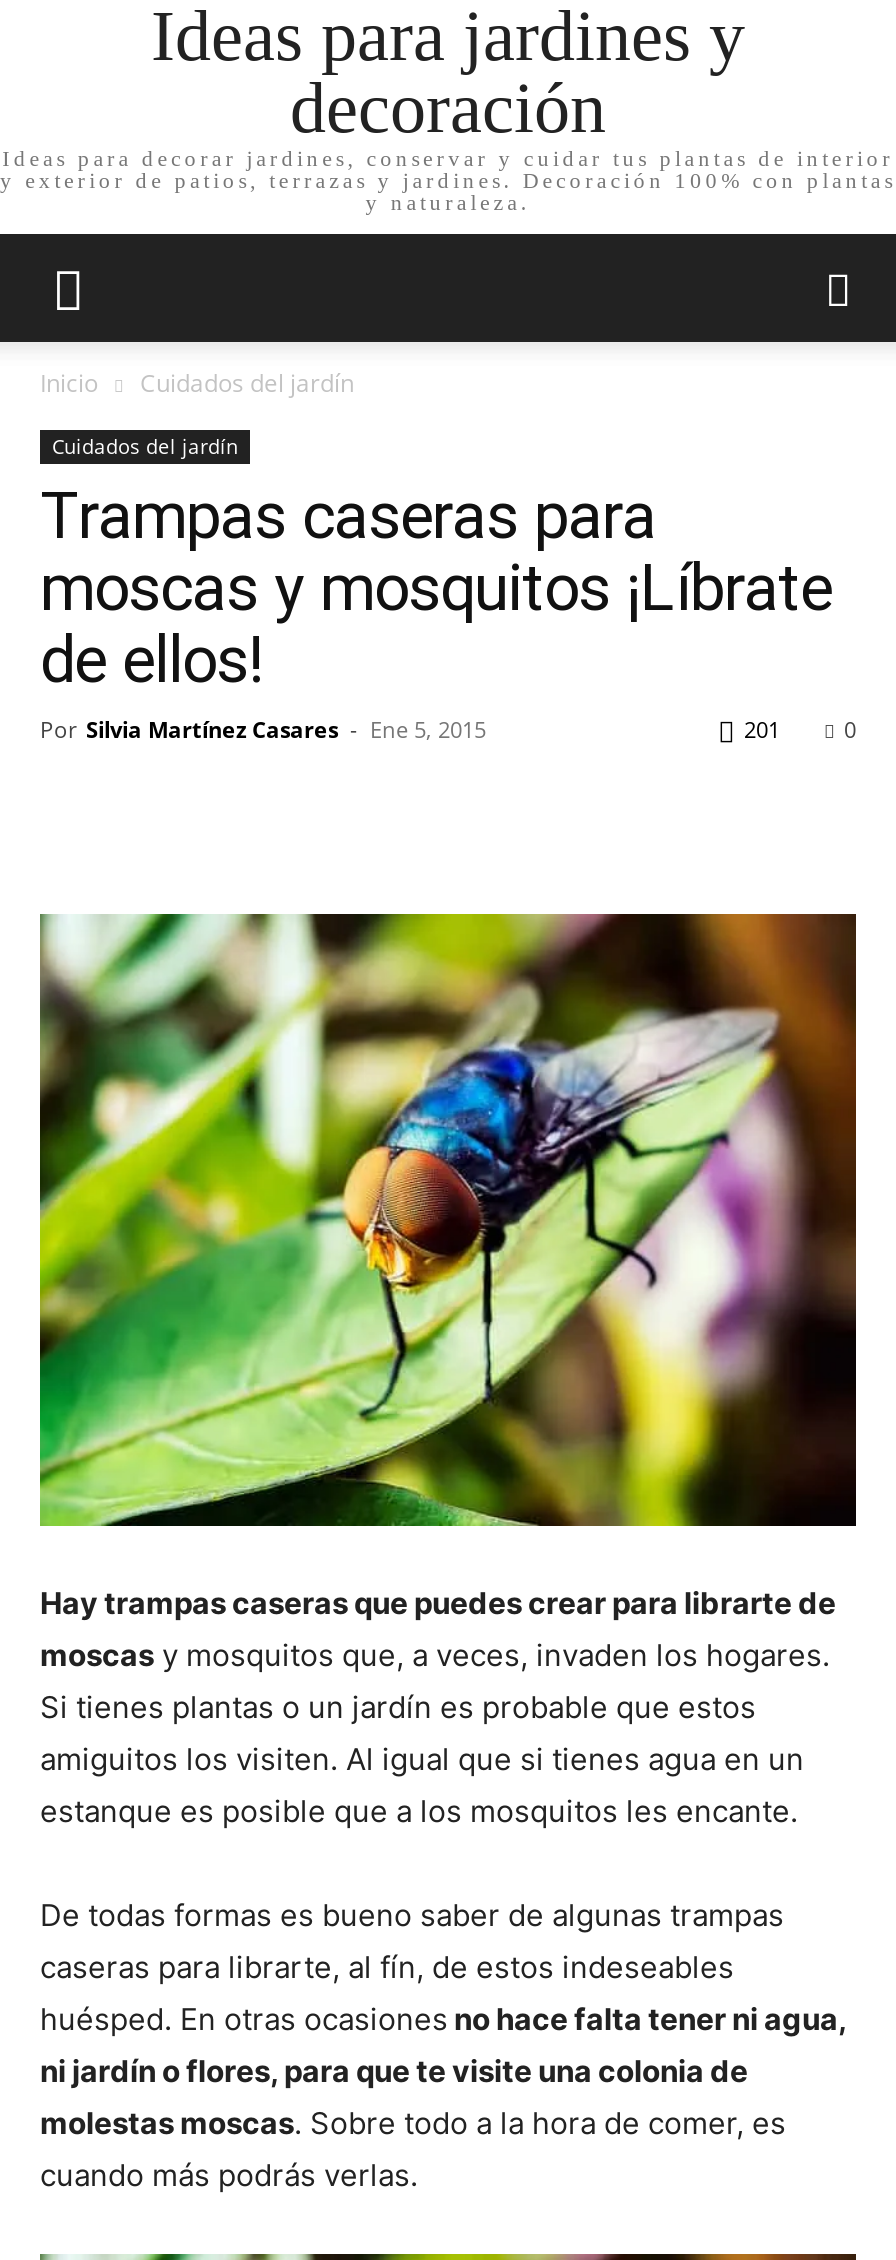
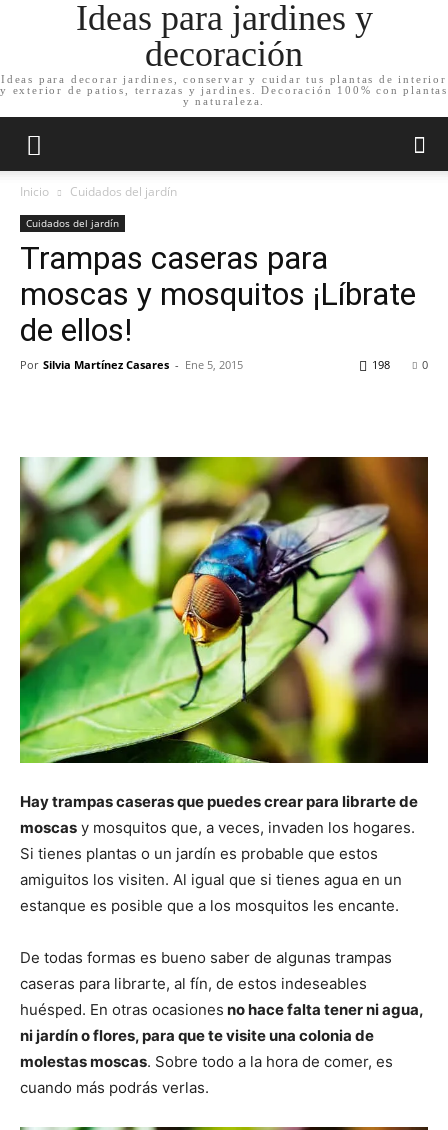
[744,714,780,744] 201 -> [372,357,390,372] 198

